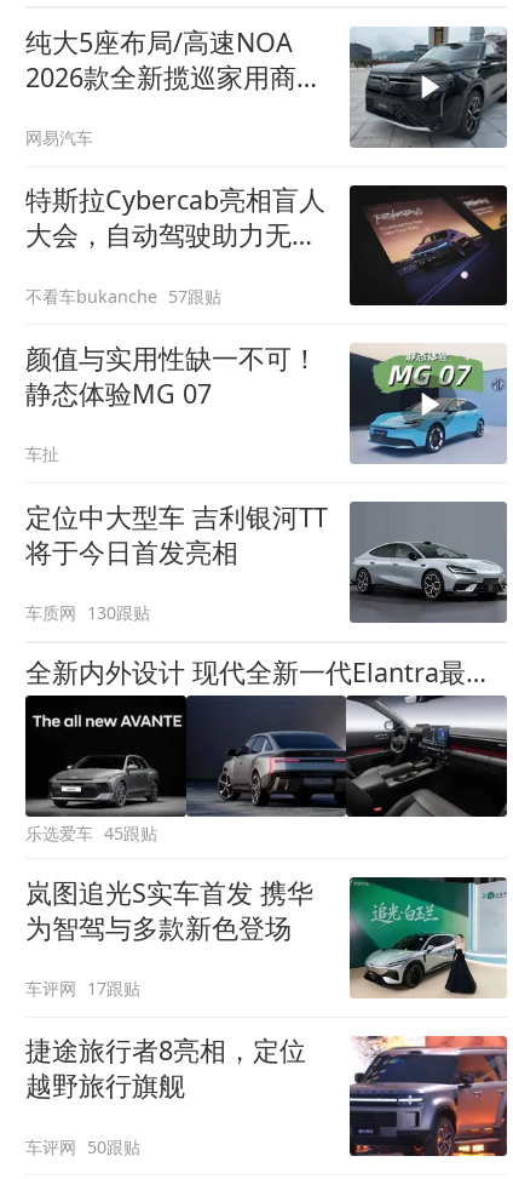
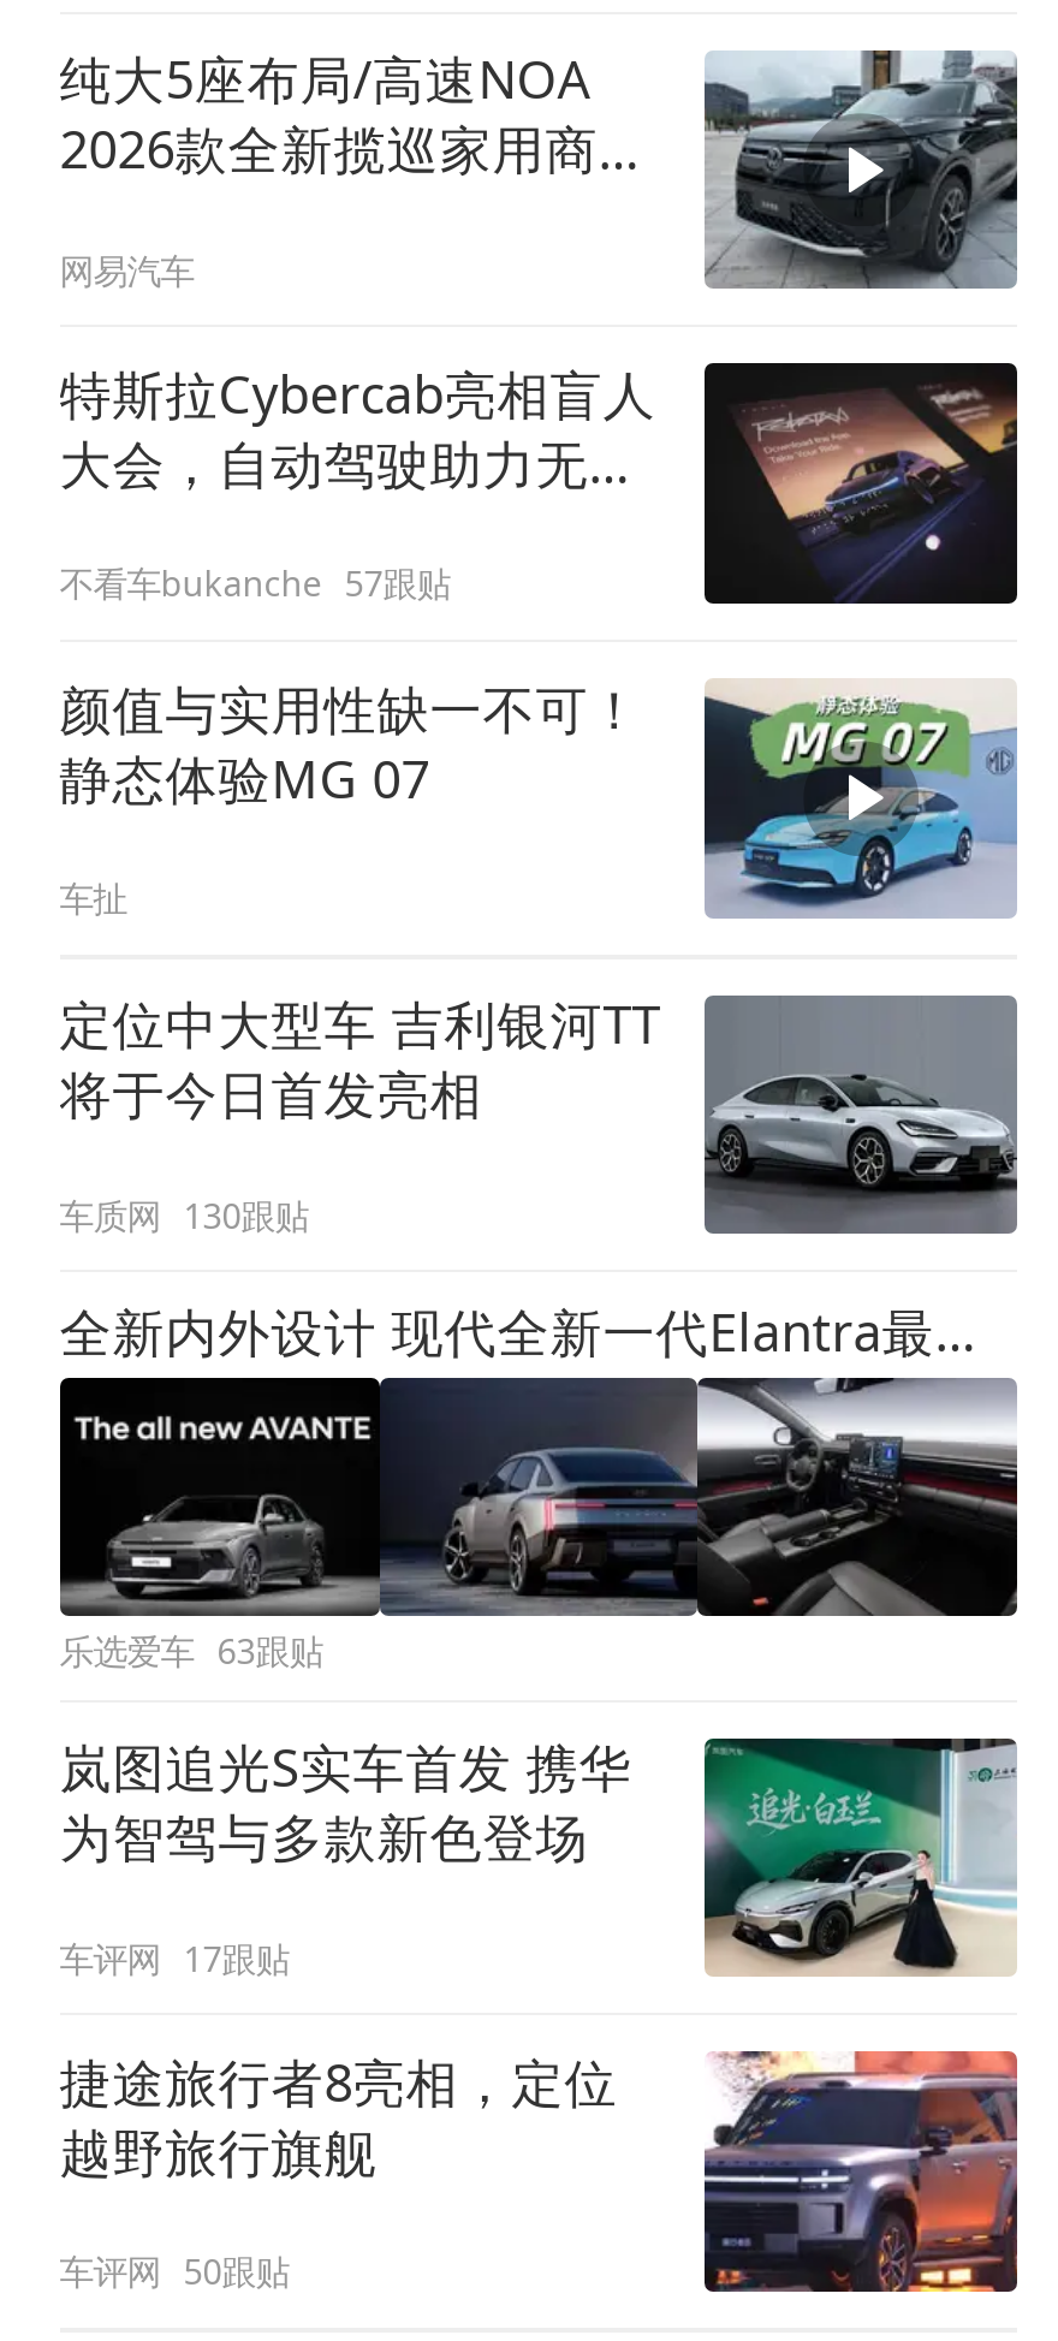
[25,822,158,845] 乐选爱车 45跟贴 -> [59,1628,323,1674] 乐选爱车 63跟贴

